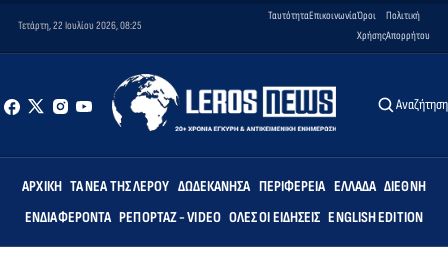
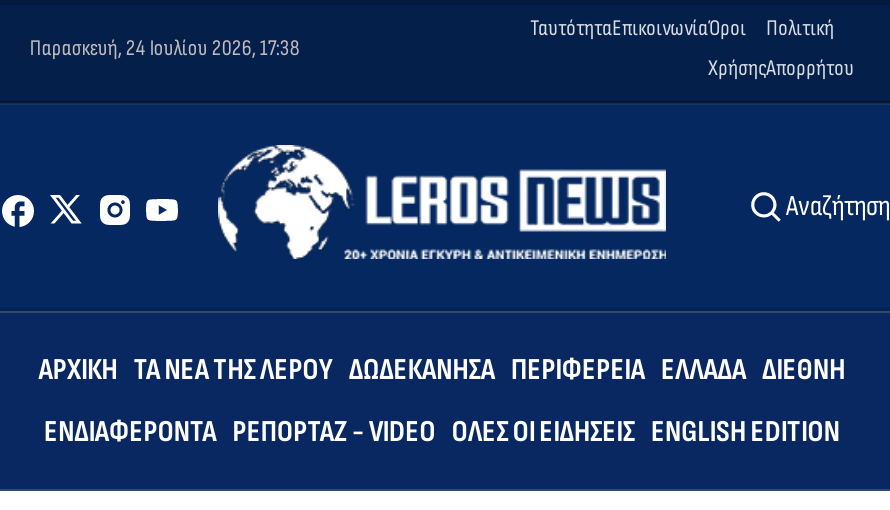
[18,19,141,32] Τετάρτη, 22 Ιουλίου 2026, 08:25 -> [30,35,300,61] Παρασκευή, 24 Ιουλίου 2026, 17:38

